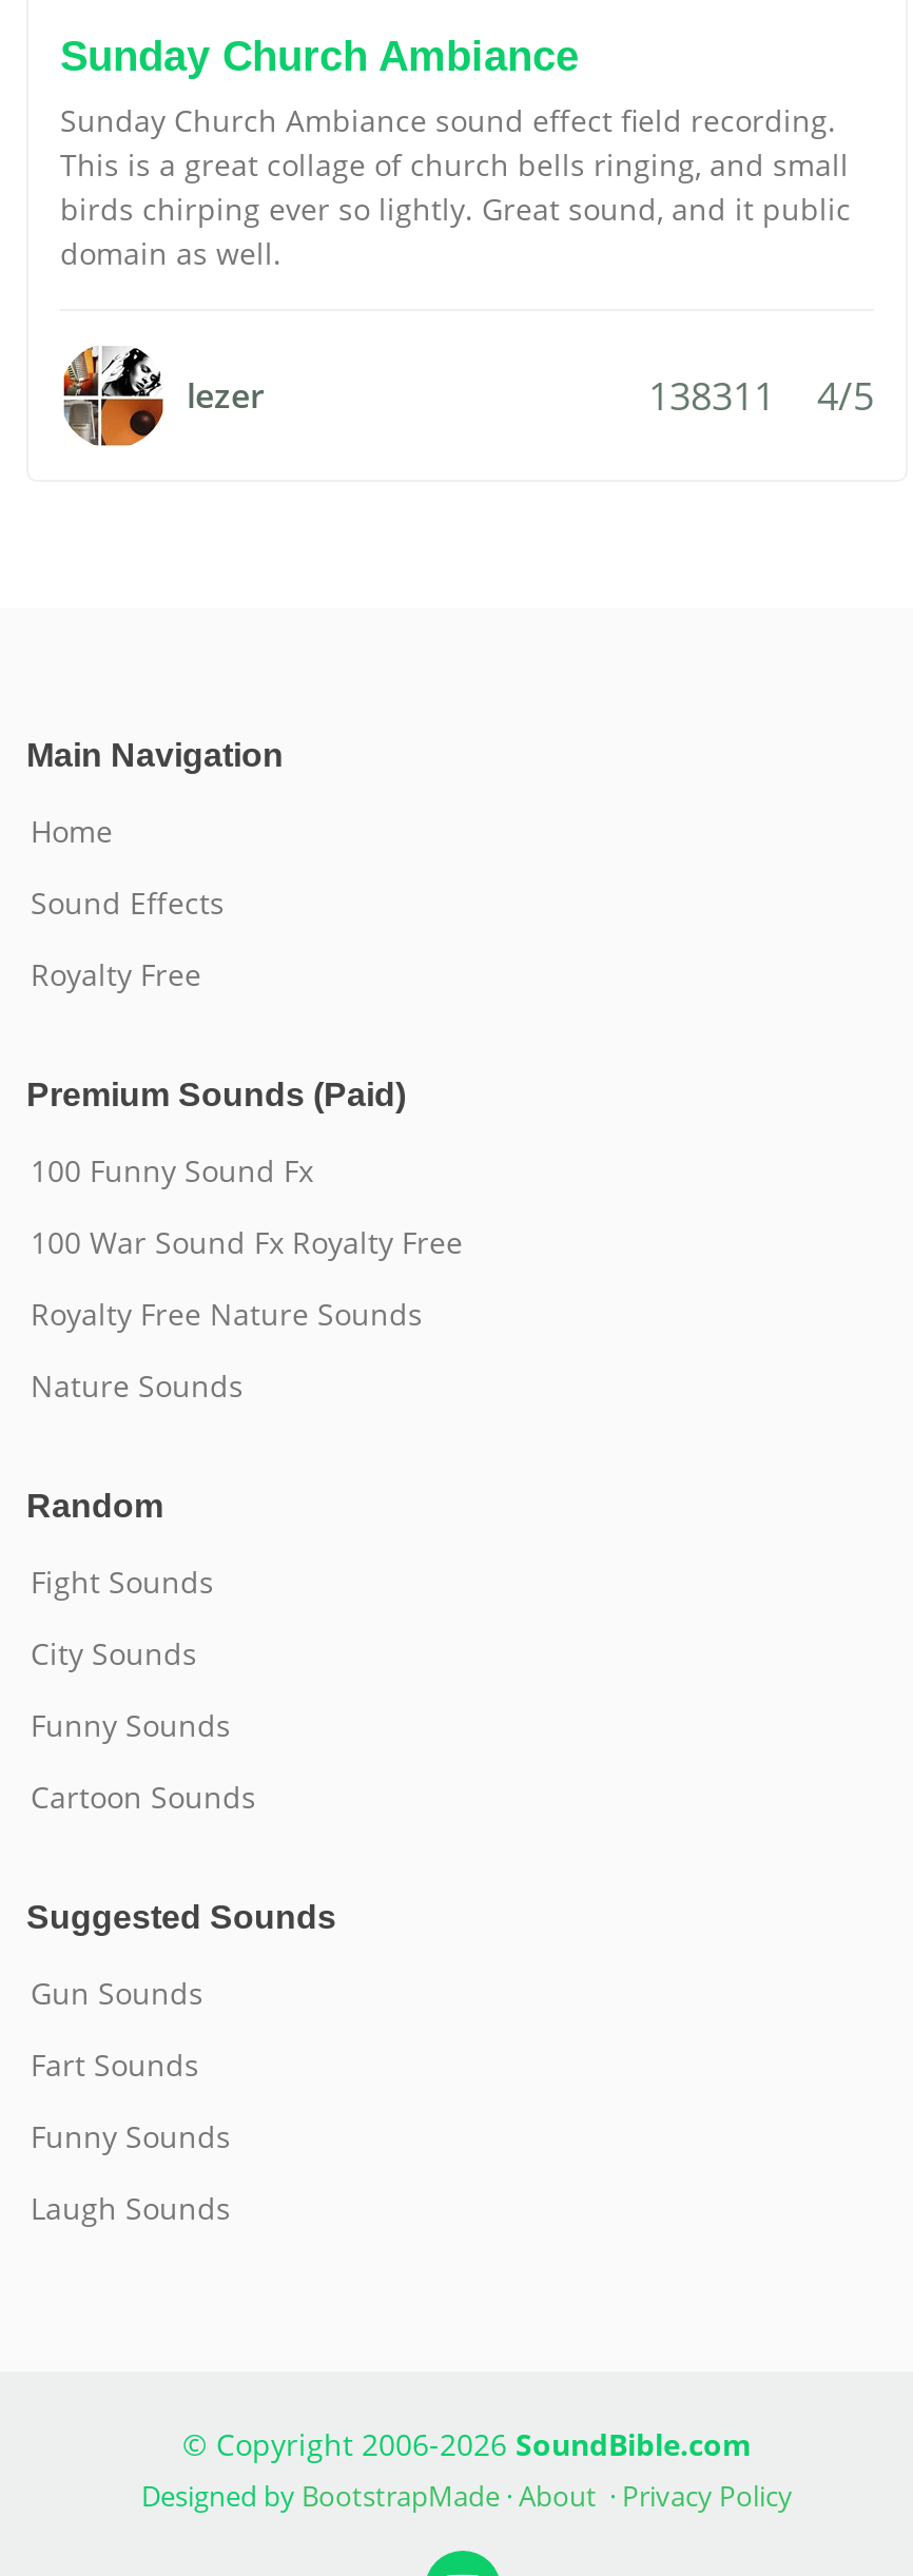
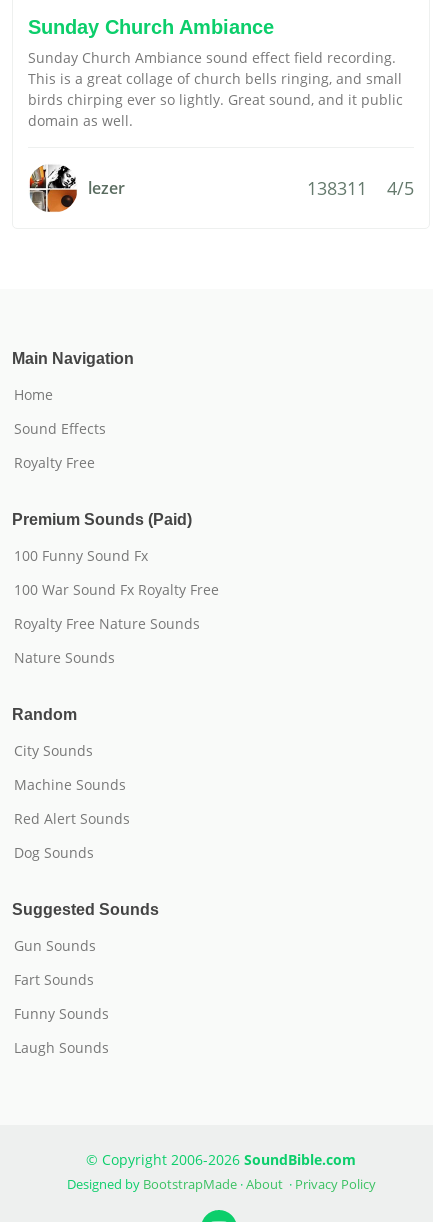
[31,1562,214,1602] Fight Sounds -> none
moved [31,1633,197,1673] -> [14,741,93,760]: City Sounds
[31,1705,256,1817] Funny Sounds | Cartoon Sounds -> [14,775,130,862] Machine Sounds | Red Alert Sounds | Dog Sounds

